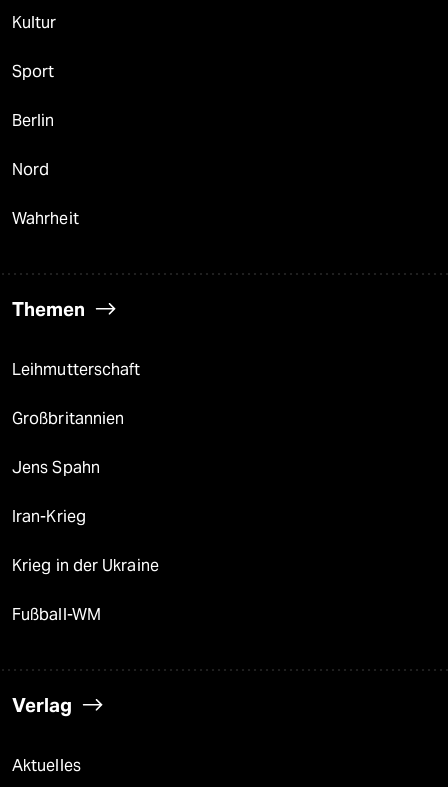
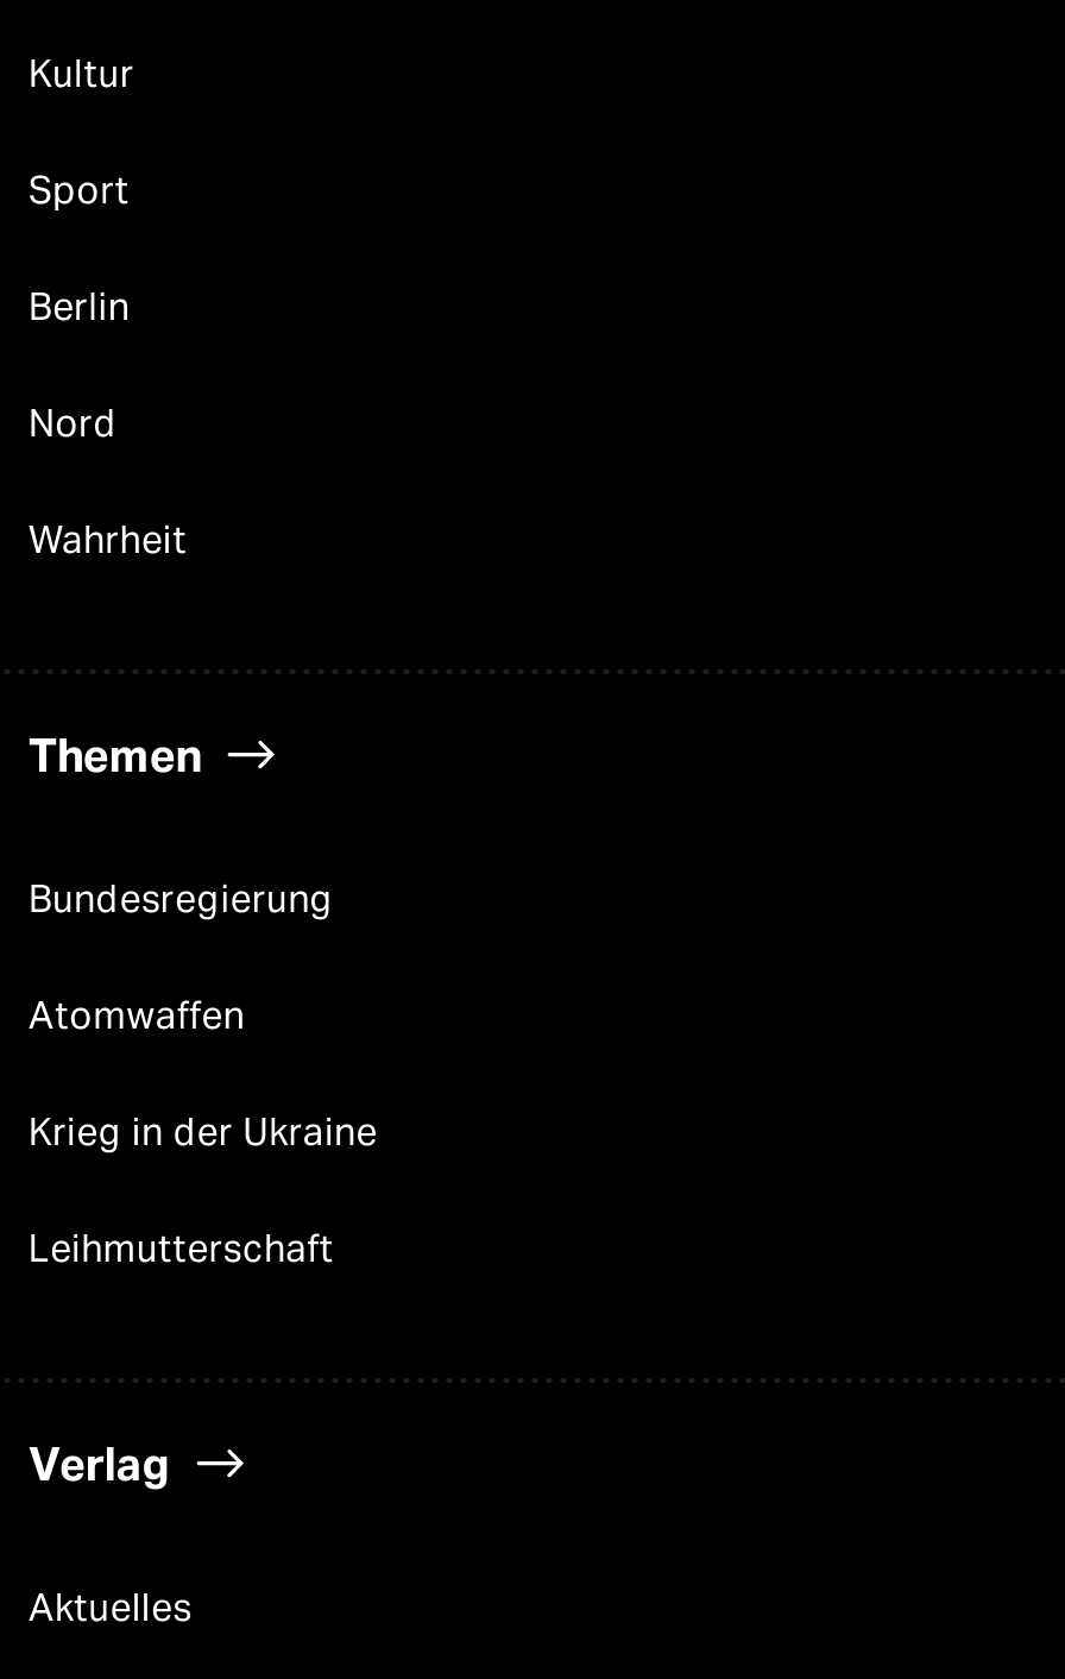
none -> [29,876,334,1038] Bundesregierung | Atomwaffen
moved [12,360,140,379] -> [29,1226,334,1271]: Leihmutterschaft
[12,409,124,624] Großbritannien | Jens Spahn | Iran-Krieg | Fußball-WM -> none
moved [12,556,159,575] -> [29,1109,378,1155]: Krieg in der Ukraine

